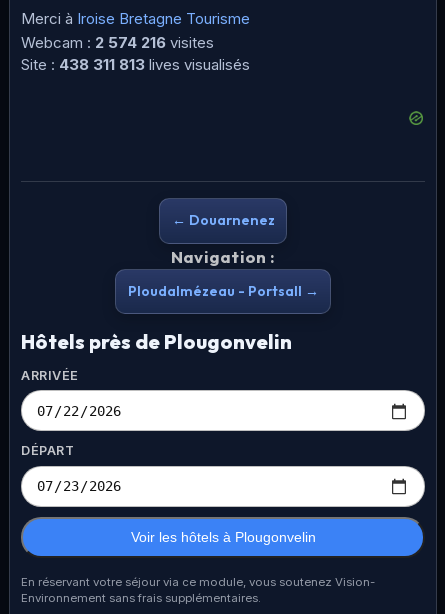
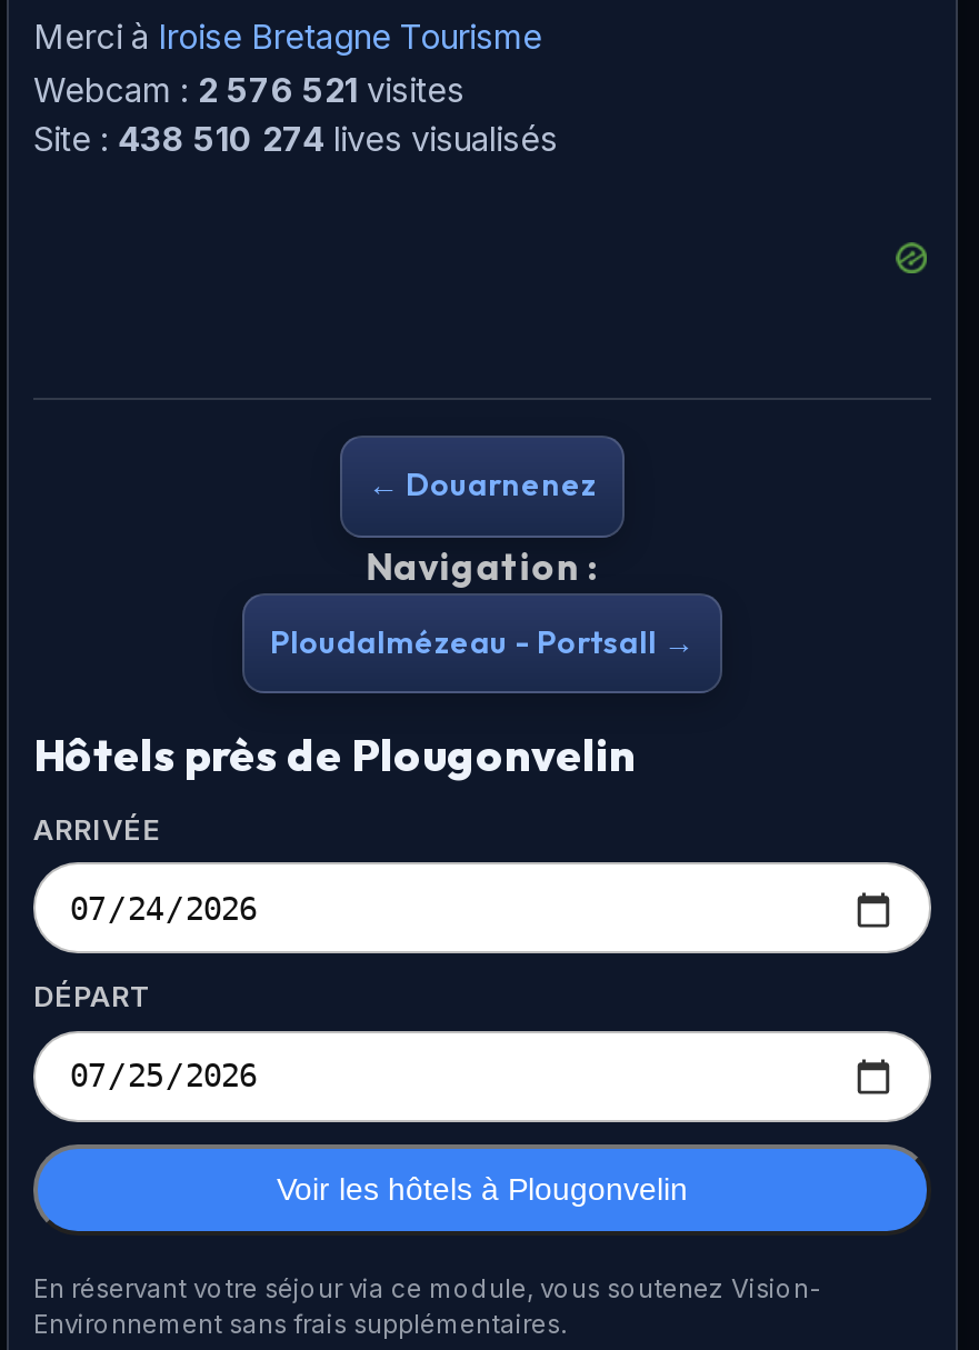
[21,33,214,52] Webcam : 2 574 216 visites -> [33,70,464,112] Webcam : 2 576 521 visites
[21,55,250,74] Site : 438 311 813 lives visualisés -> [33,118,558,161] Site : 438 510 274 lives visualisés

